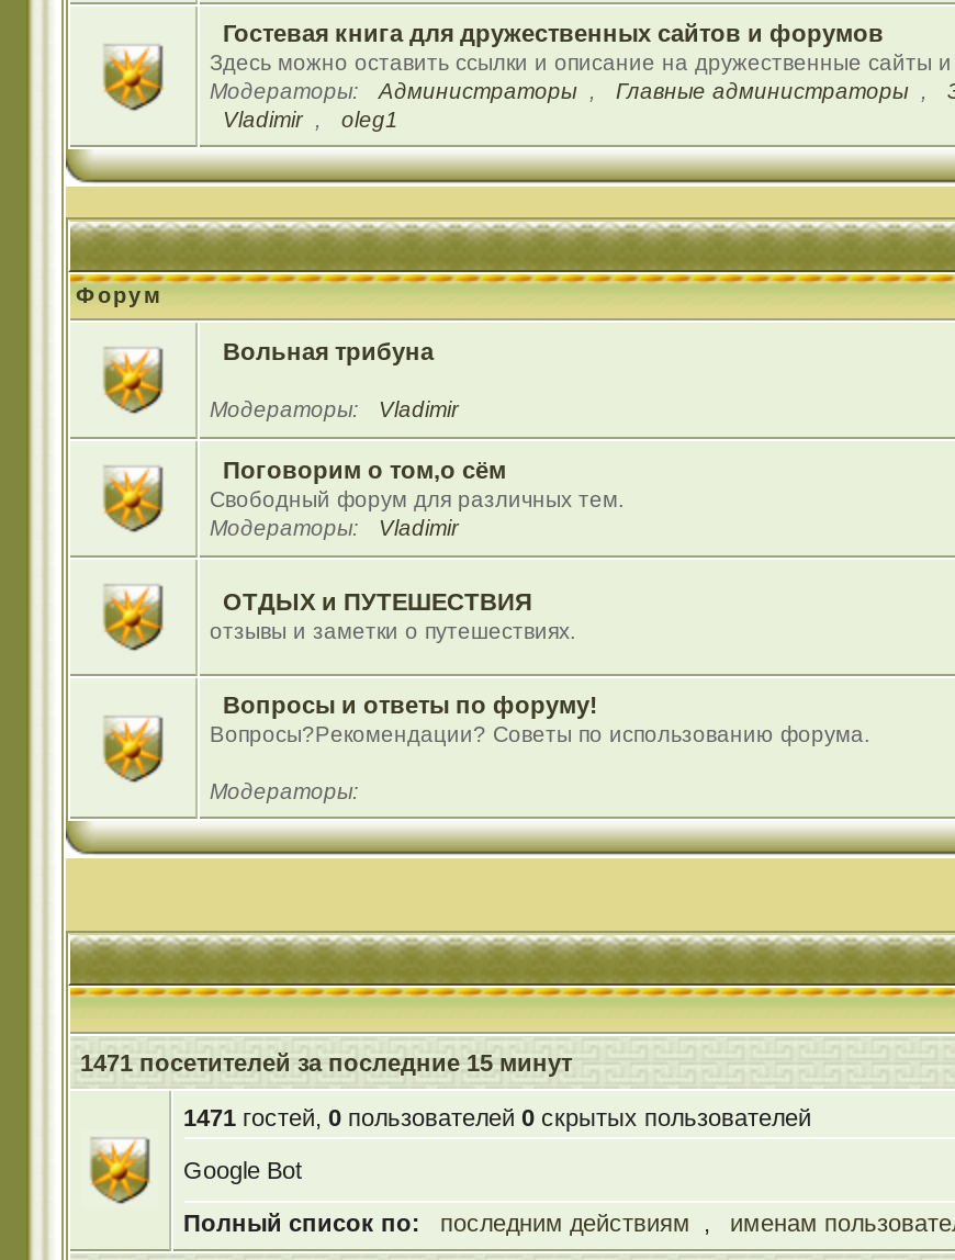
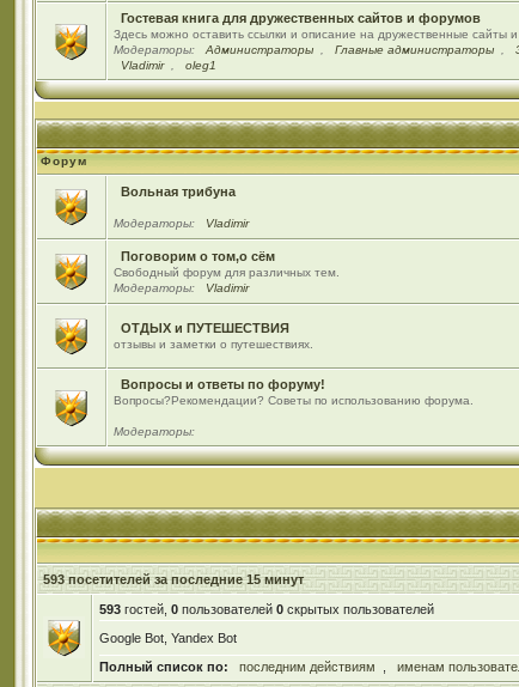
[80,1049,572,1076] 1471 посетителей за последние 15 минут -> [42,572,303,586] 593 посетителей за последние 15 минут
[183,1104,811,1130] 1471 гостей, 0 пользователей 0 скрытых пользователей -> [99,602,433,616] 593 гостей, 0 пользователей 0 скрытых пользователей
[183,1157,302,1183] Google Bot -> [99,631,236,645] Google Bot, Yandex Bot

